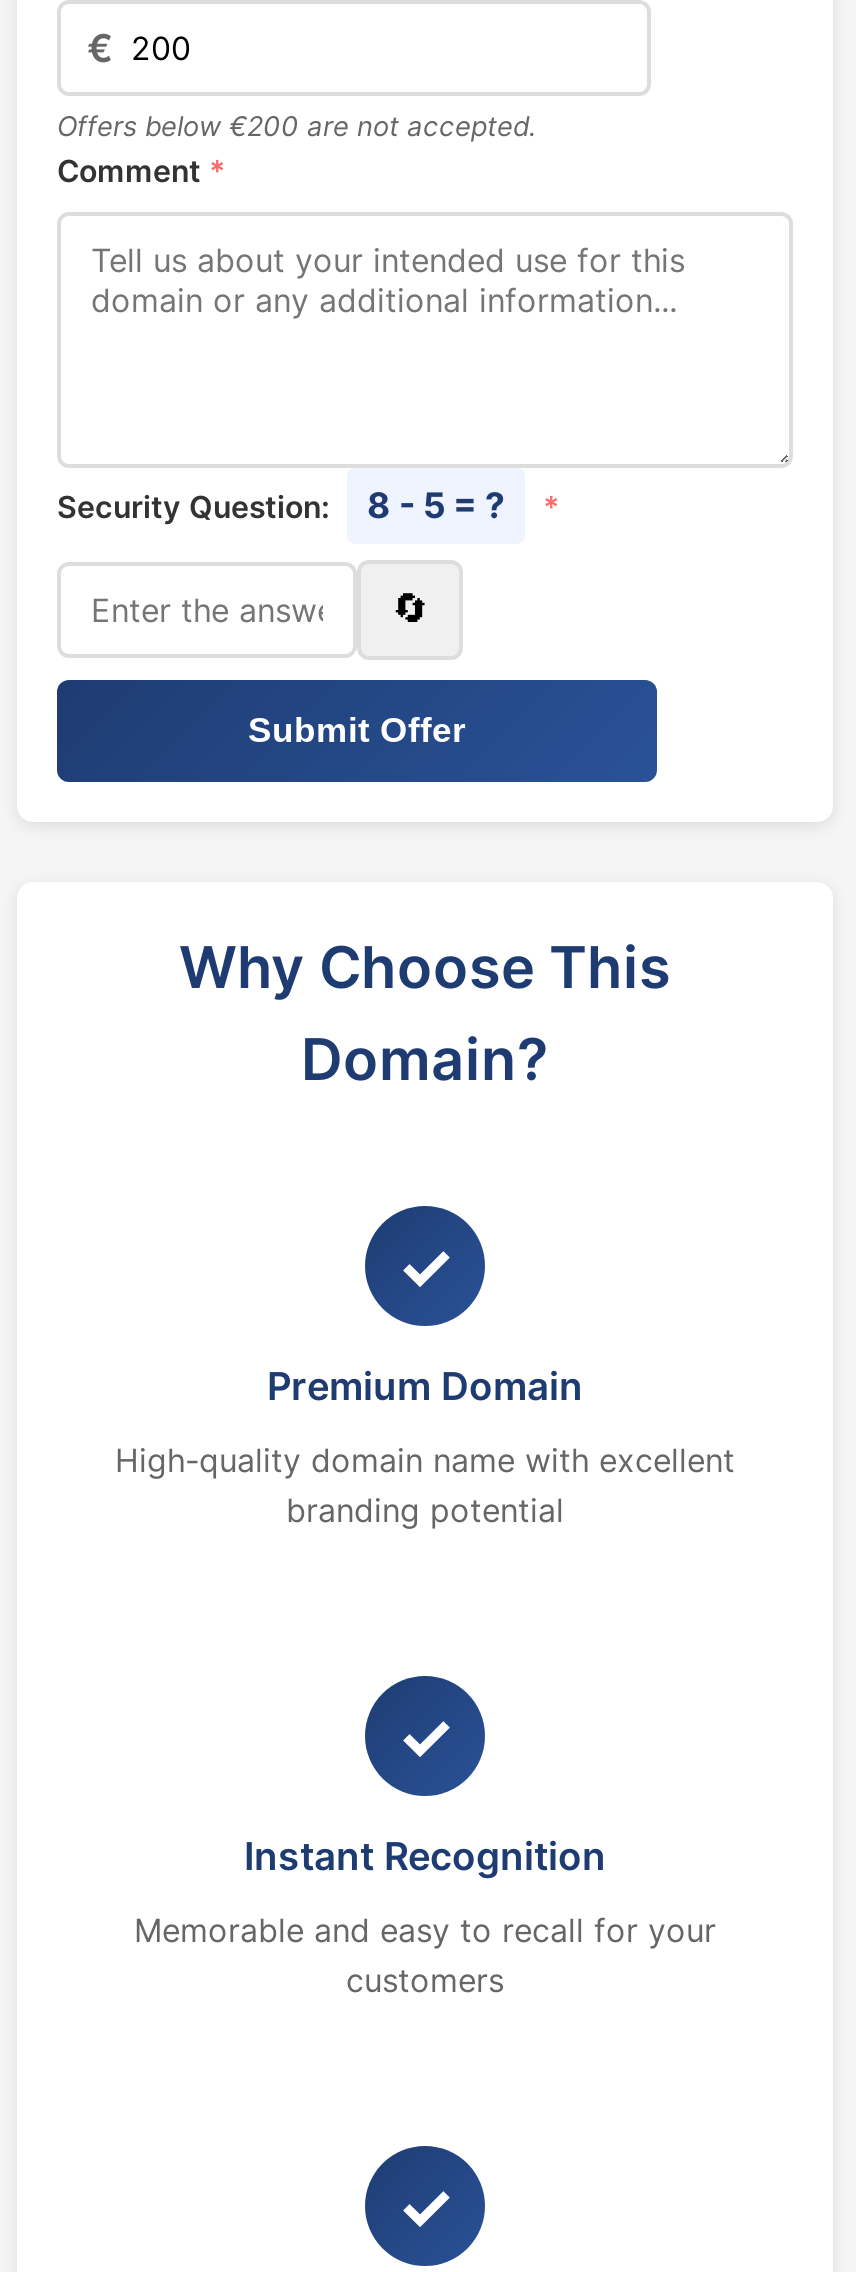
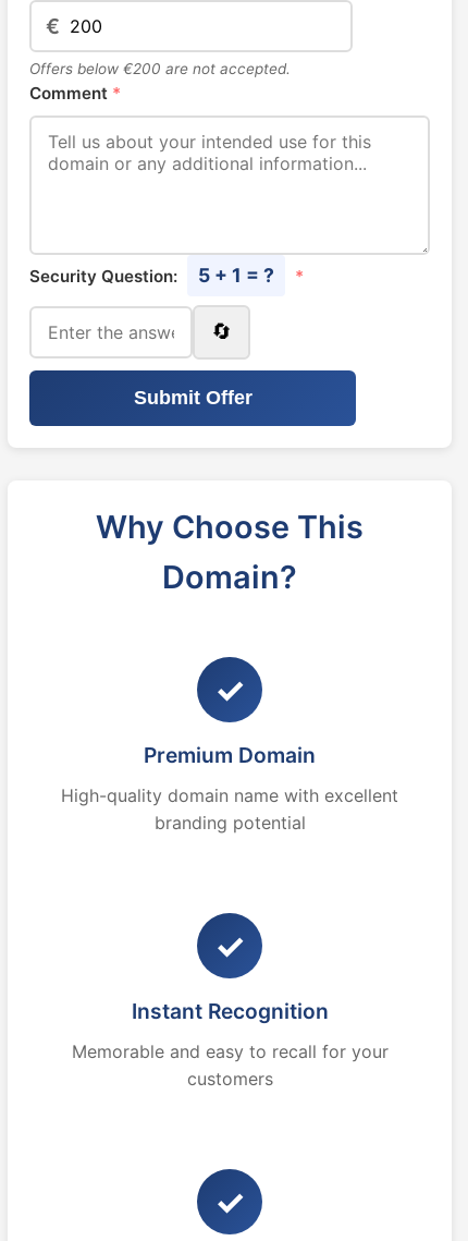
[367,484,505,526] 8 - 5 = ? -> [198,264,274,287] 5 + 1 = ?

